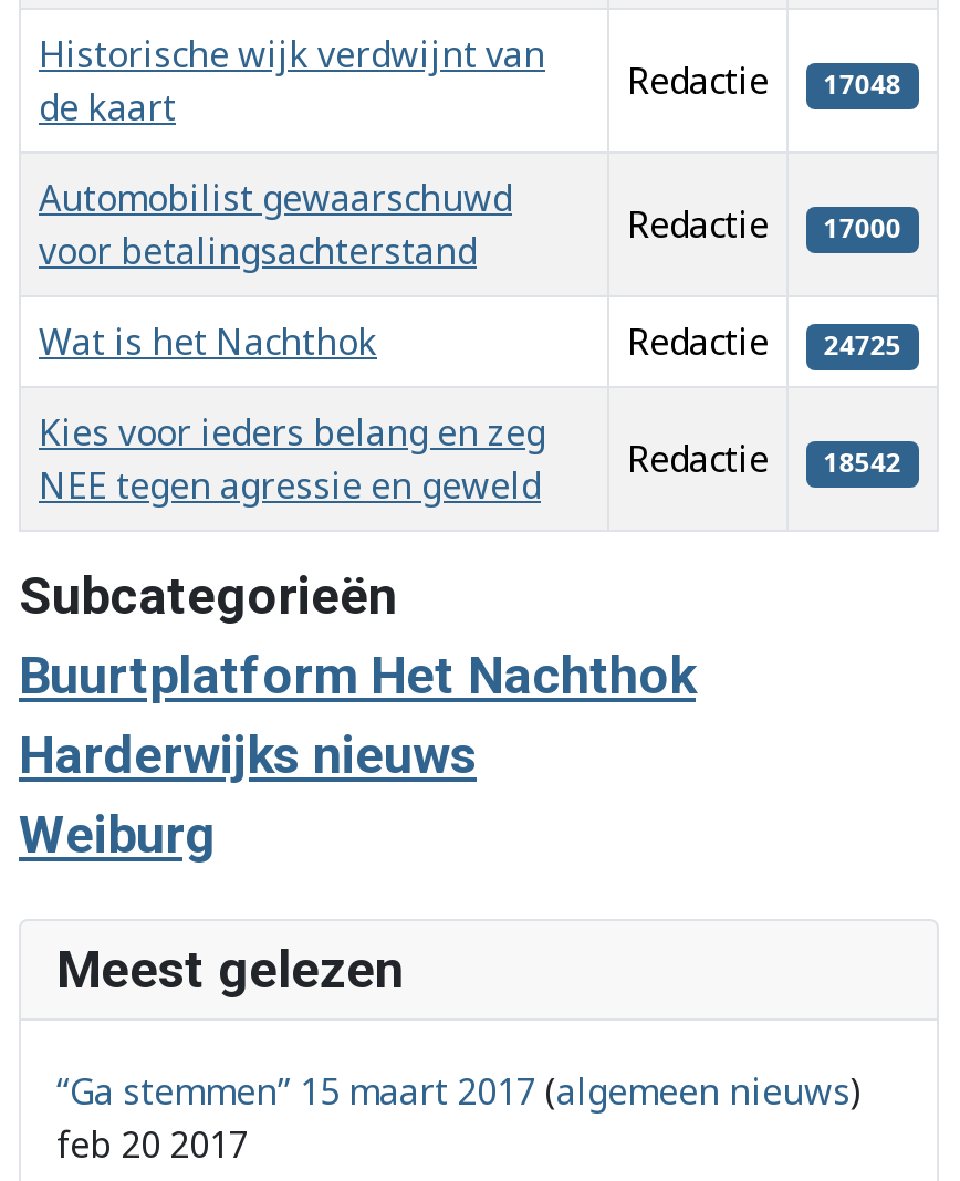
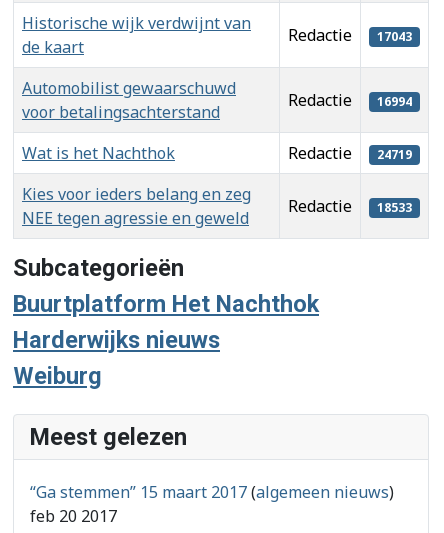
[627,57,901,106] Redactie 17048 -> [288,24,412,46] Redactie 17043
[627,201,901,250] Redactie 17000 -> [288,89,412,111] Redactie 16994
[627,318,901,367] Redactie 24725 -> [288,142,412,164] Redactie 24719
[627,435,901,484] Redactie 18542 -> [288,195,412,217] Redactie 18533

